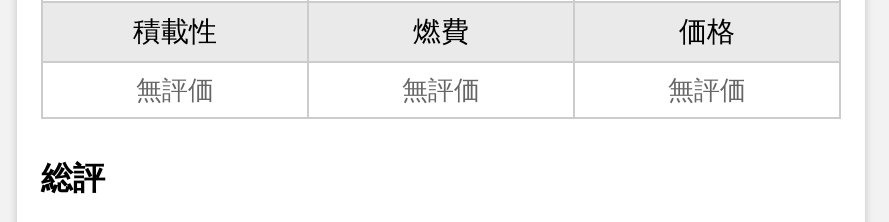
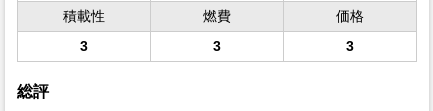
[136,76,746,106] 無評価 | 無評価 | 無評価 -> [80,38,354,54] 3 | 3 | 3

